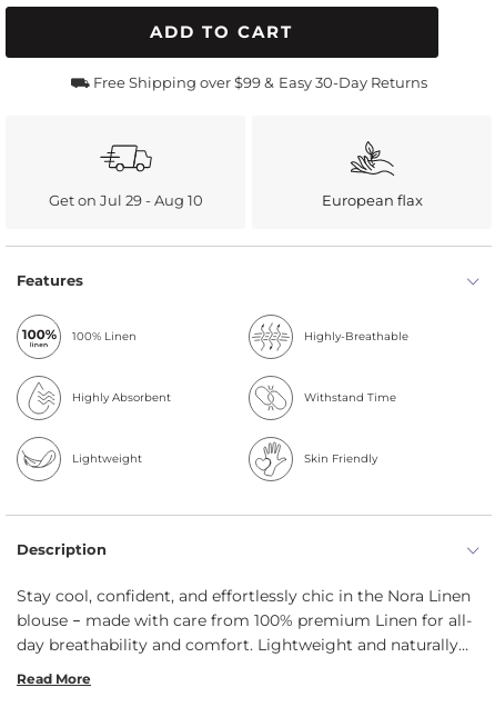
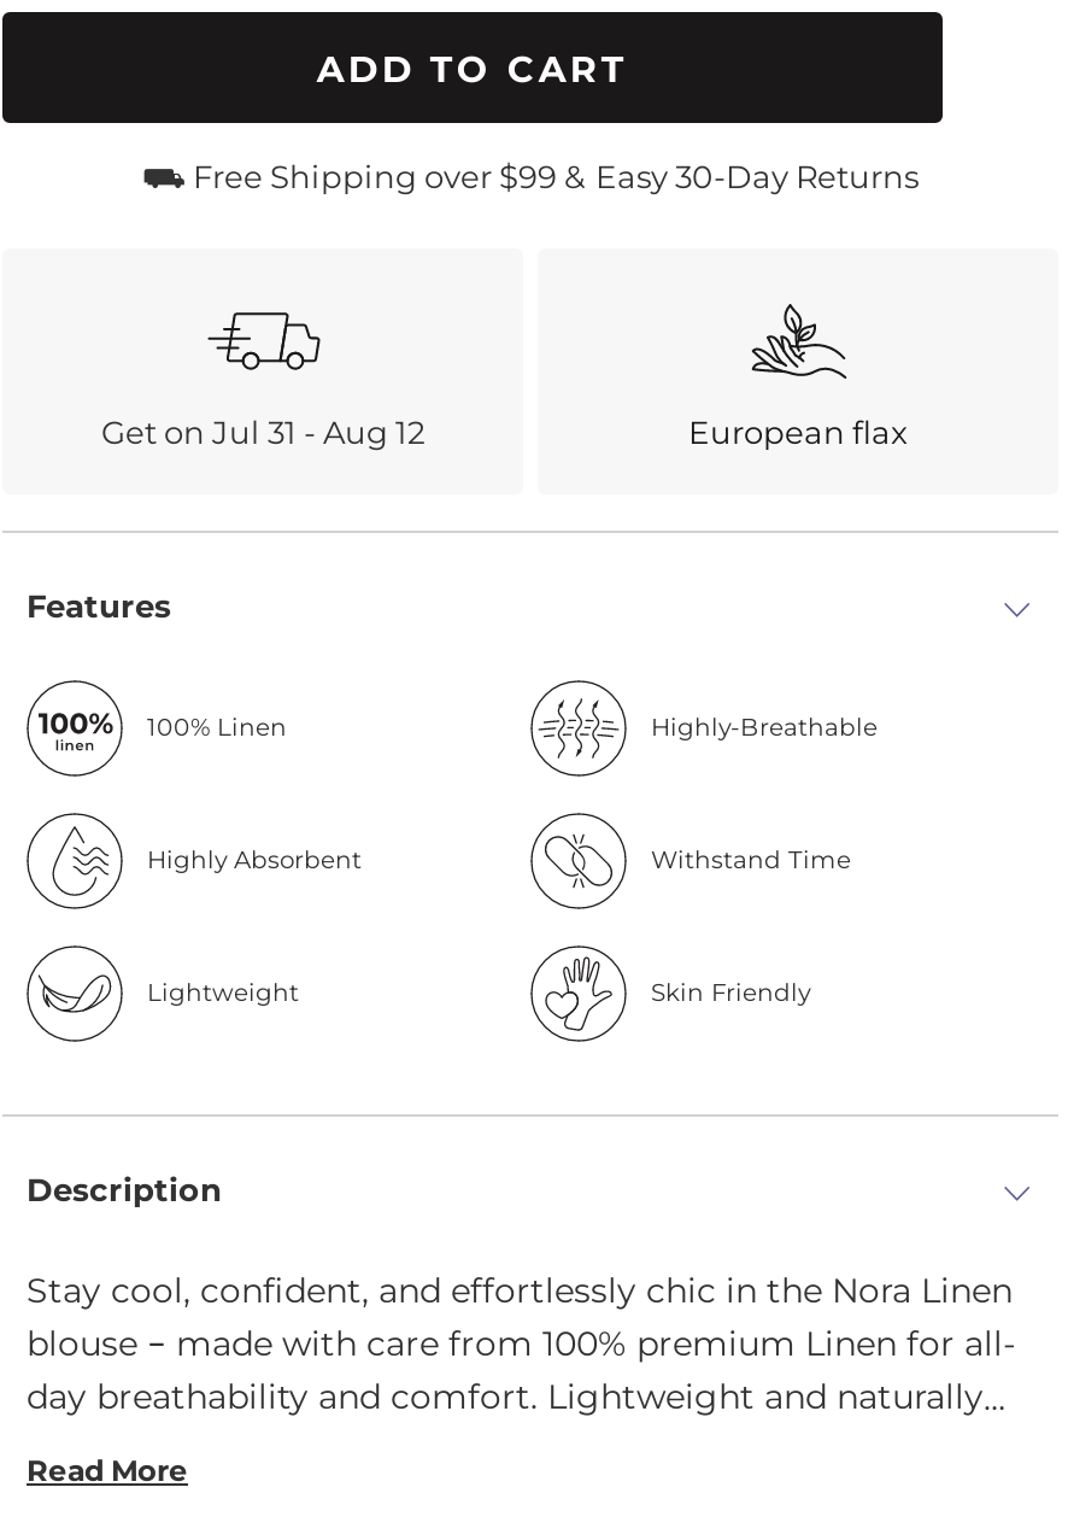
[48,191,203,208] Get on Jul 29 - Aug 10 -> [101,414,424,452] Get on Jul 31 - Aug 12

